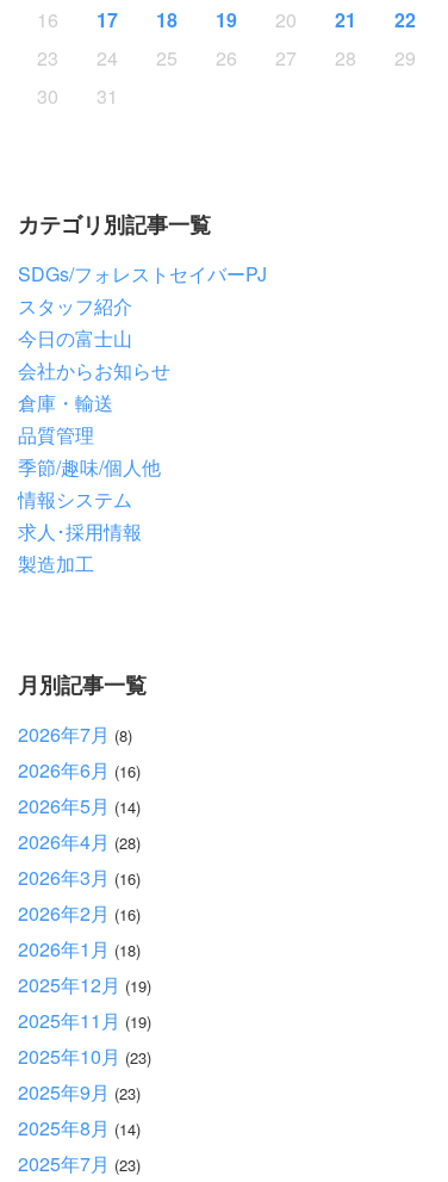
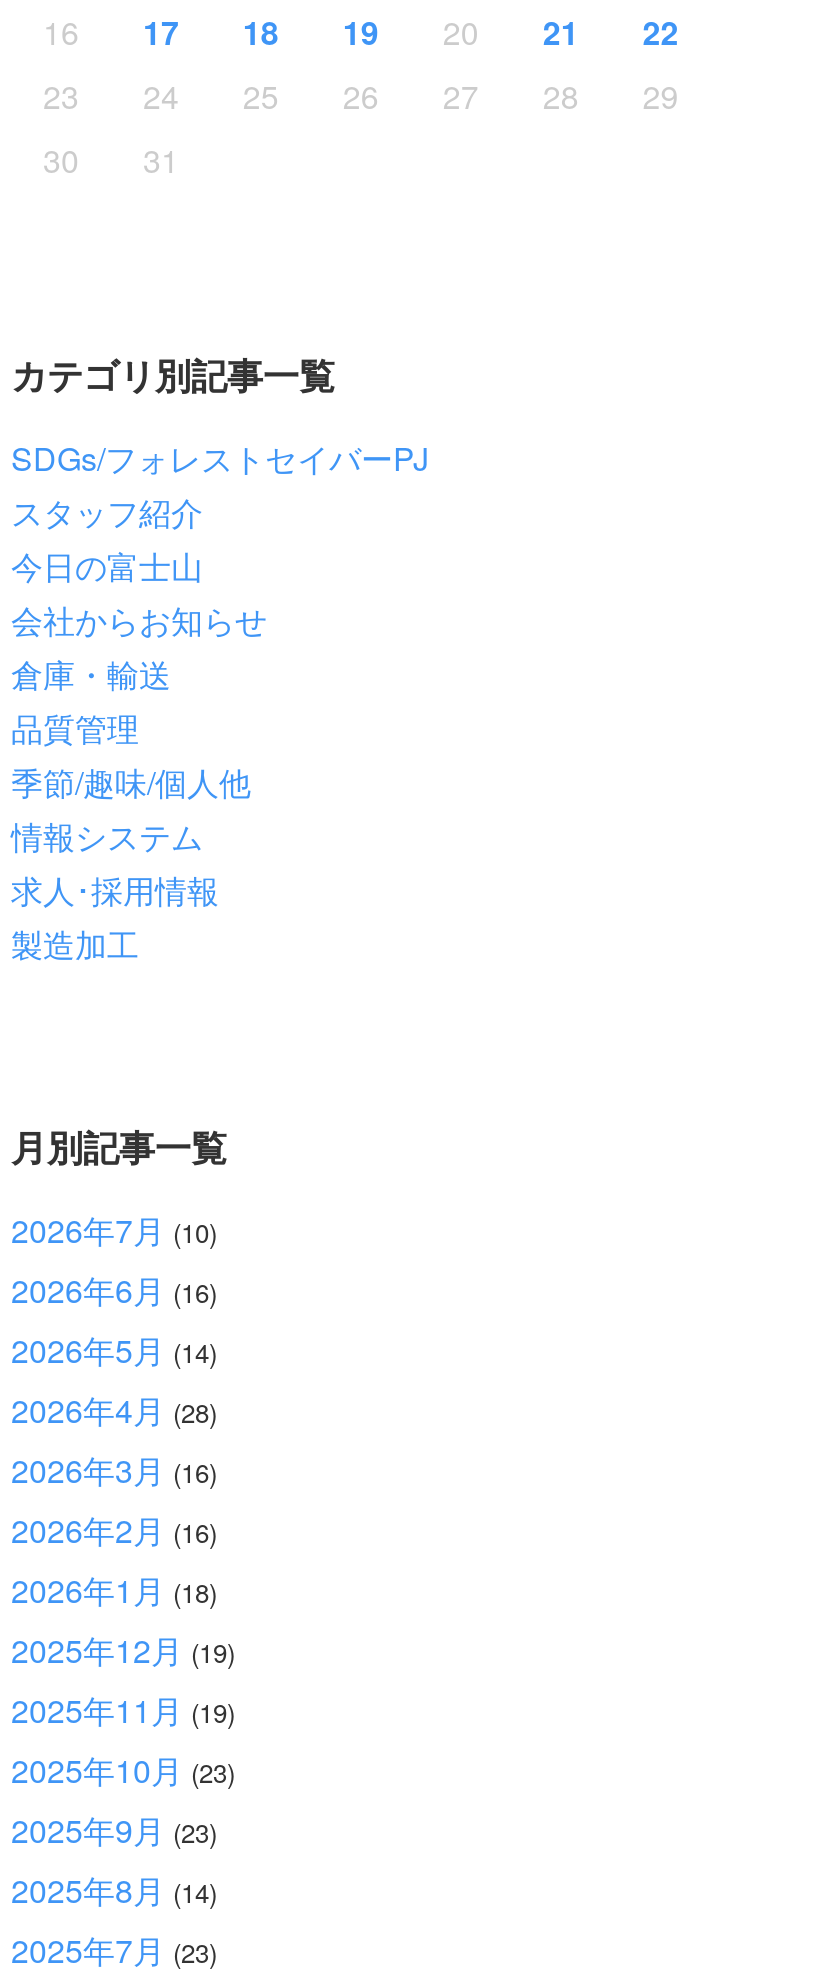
[18,720,132,748] 2026年7月(8) -> [11,1207,217,1253] 2026年7月(10)

